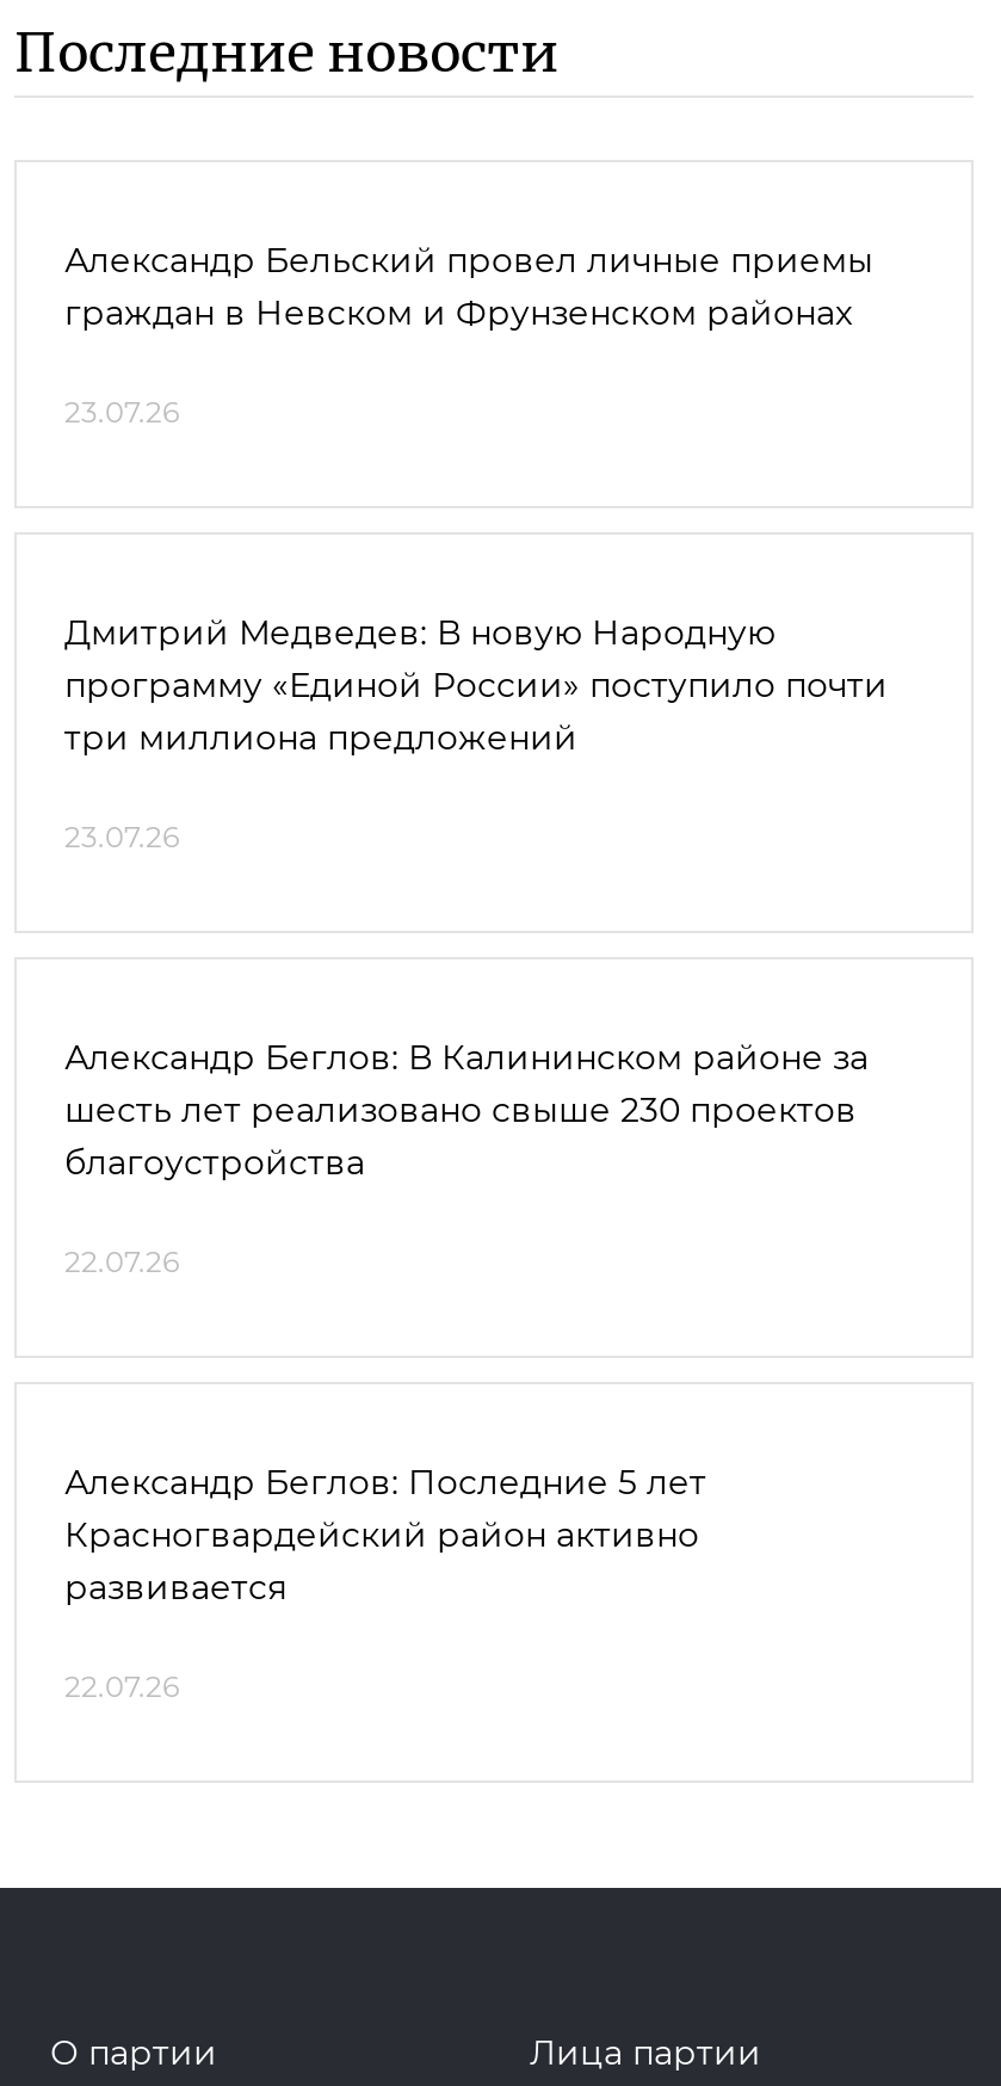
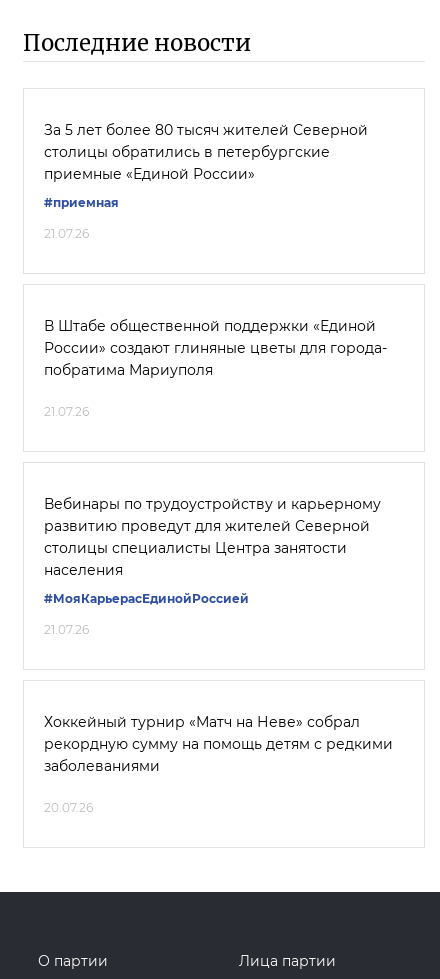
[64,239,873,430] Александр Бельский провел личные приемы | граждан в Невском и Фрунзенском районах | 23.07.26 -> [44,121,368,241] За 5 лет более 80 тысяч жителей Северной | столицы обратились в петербургские | приемные «Единой России» | #приемная | 21.07.26
[64,611,888,854] Дмитрий Медведев: В новую Народную | программу «Единой России» поступило почти | три миллиона предложений | 23.07.26 -> [44,317,387,419] В Штабе общественной поддержки «Единой | России» создают глиняные цветы для города- | побратима Мариуполя | 21.07.26
[64,1036,869,1279] Александр Беглов: В Калининском районе за | шесть лет реализовано свыше 230 проектов | благоустройства | 22.07.26 -> [44,495,381,637] Вебинары по трудоустройству и карьерному | развитию проведут для жителей Северной | столицы специалисты Центра занятости | населения | #МояКарьерасЕдинойРоссией | 21.07.26
[64,1461,706,1704] Александр Беглов: Последние 5 лет | Красногвардейский район активно | развивается | 22.07.26 -> [44,713,393,815] Хоккейный турнир «Матч на Неве» собрал | рекордную сумму на помощь детям с редкими | заболеваниями | 20.07.26

